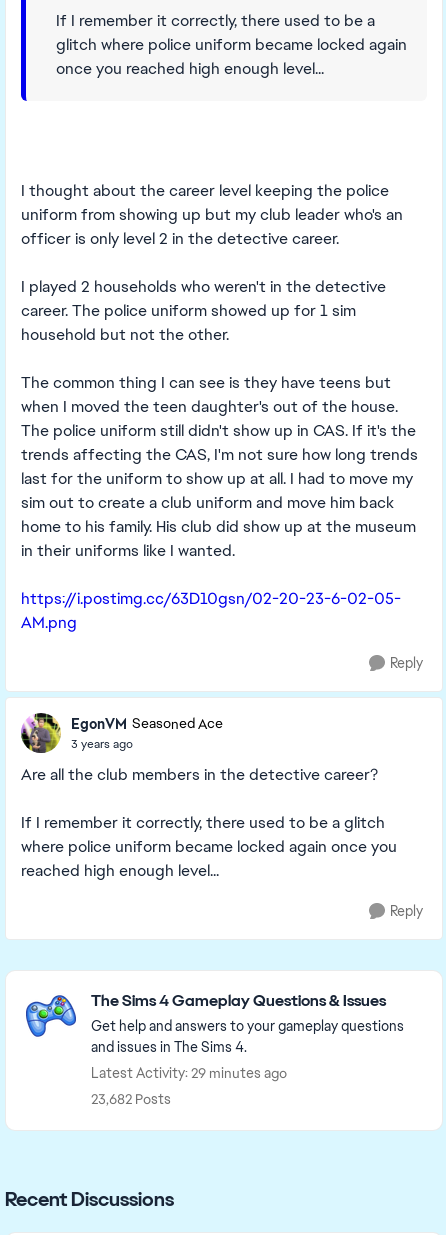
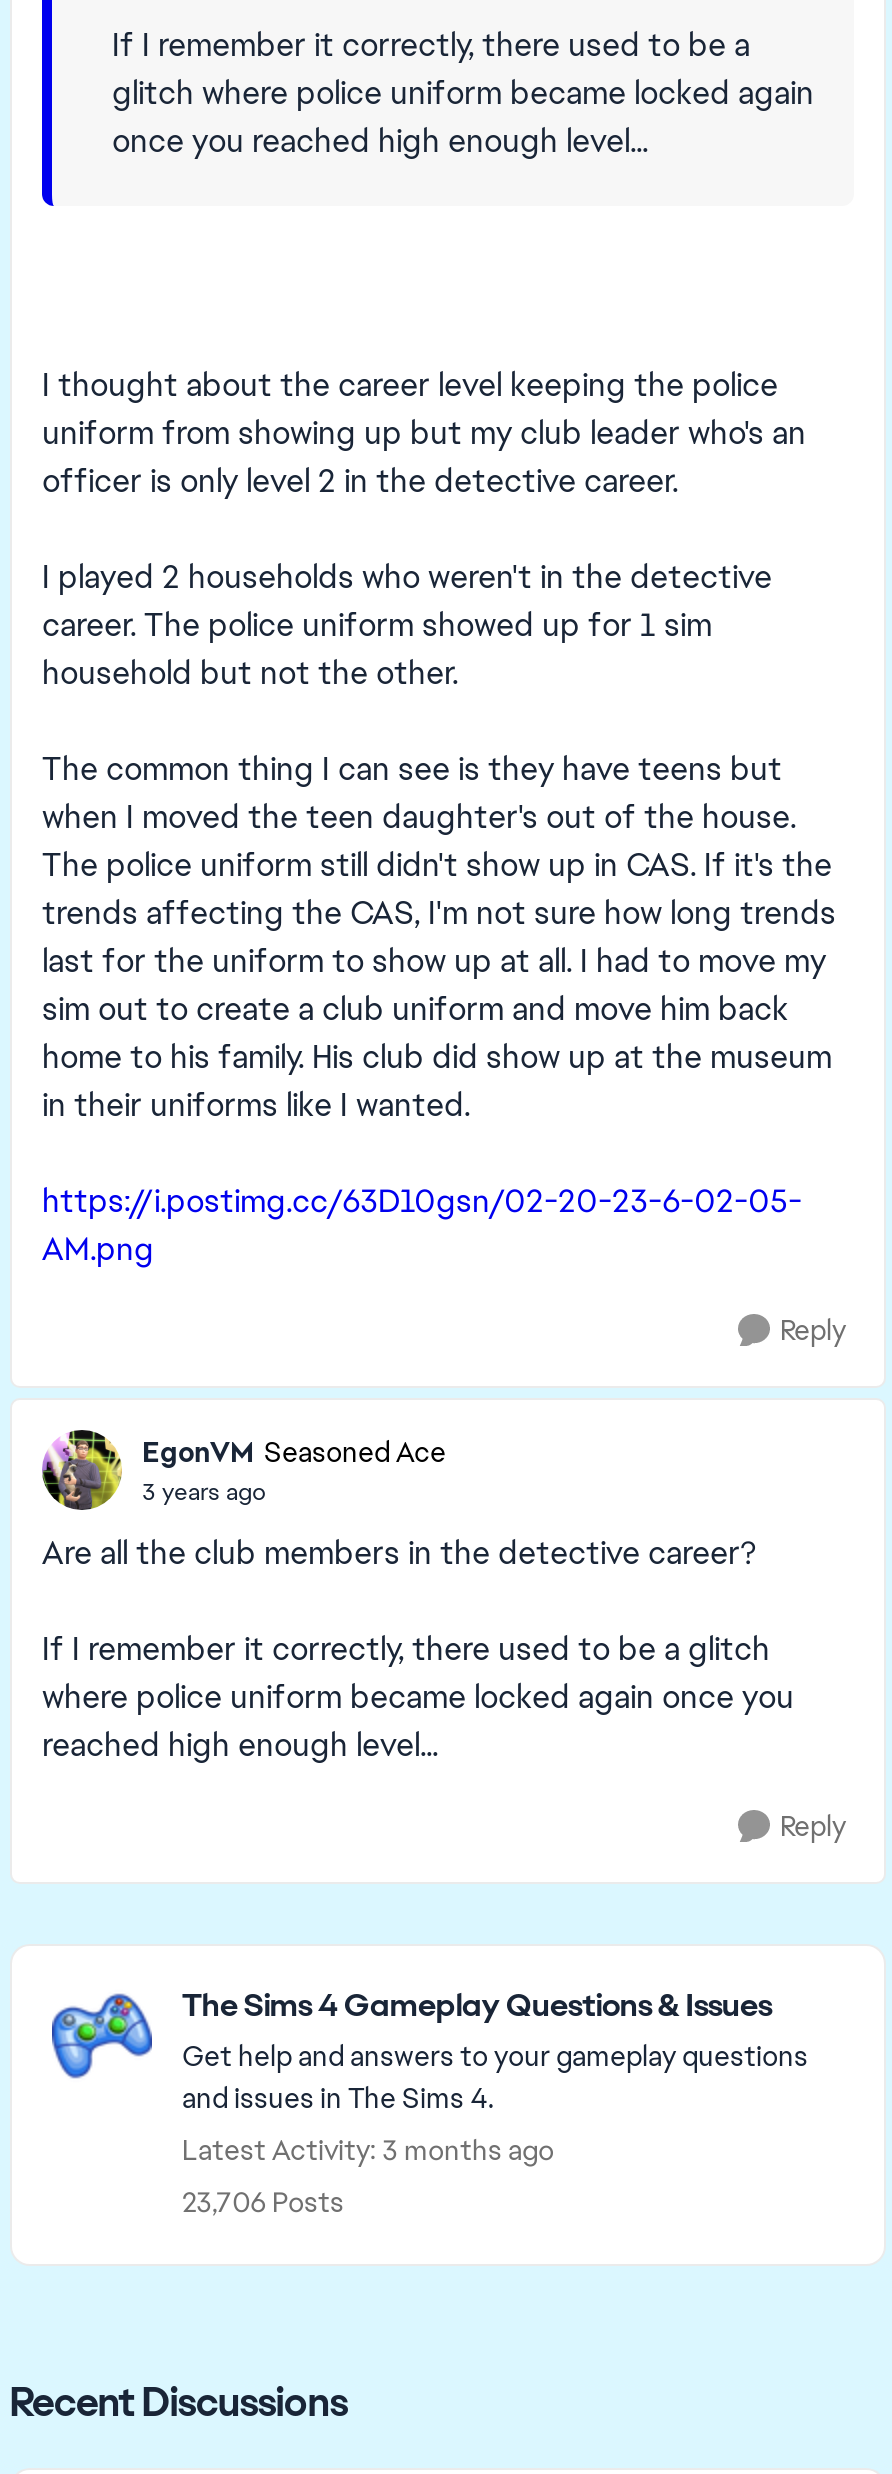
[91,1064,287,1082] Latest Activity: 29 minutes ago -> [182,2132,554,2168] Latest Activity: 3 months ago
[91,1090,171,1108] 23,682 Posts -> [182,2184,344,2220] 23,706 Posts

